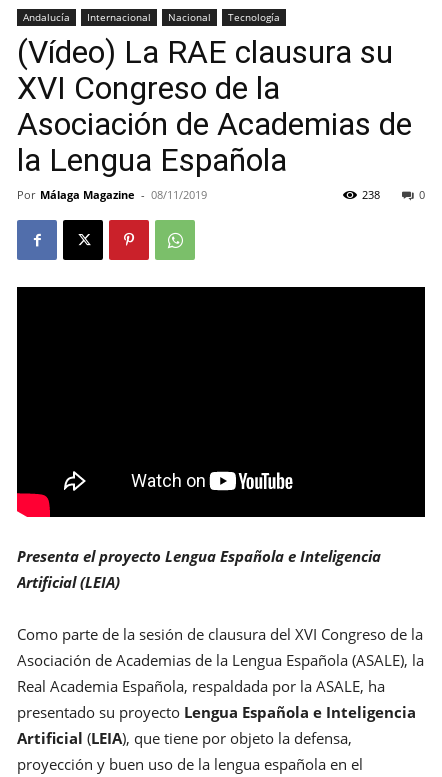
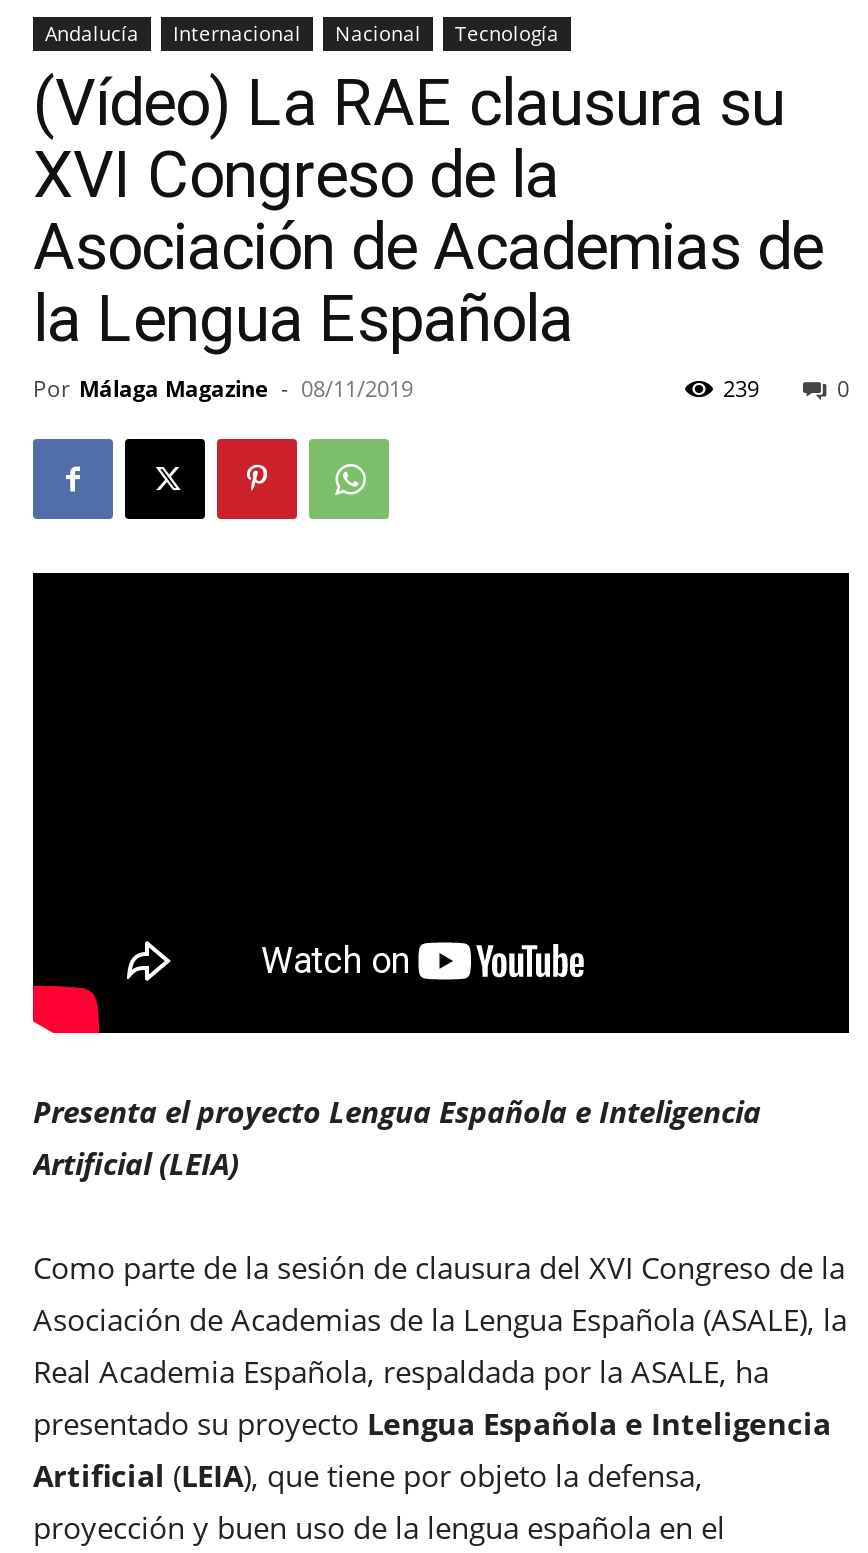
[362,187,380,202] 238 -> [723,373,759,403] 239

